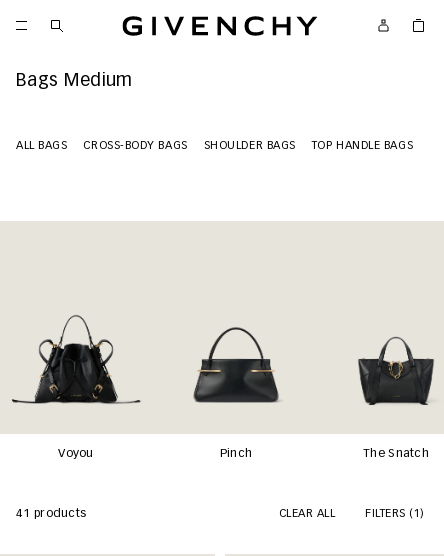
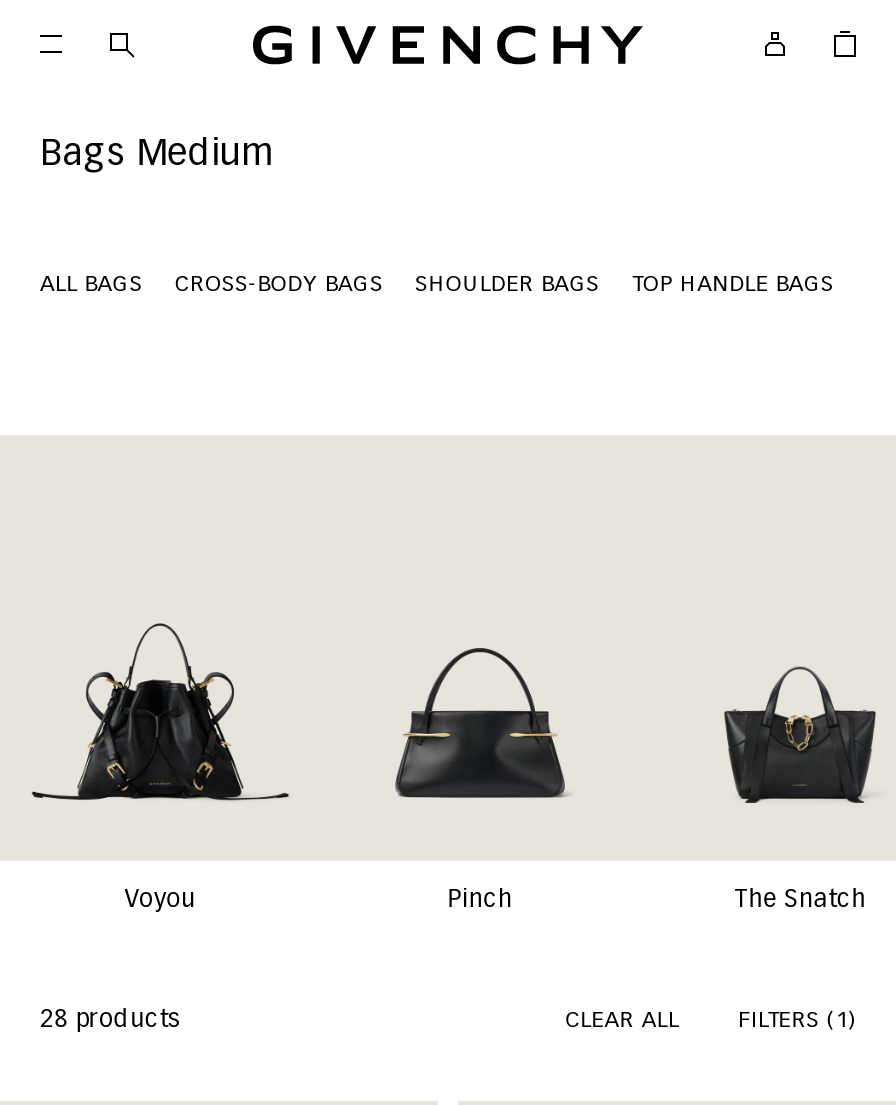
[16,508,86,520] 41 products -> [40,1010,181,1034] 28 products

